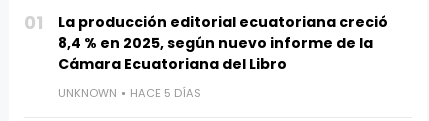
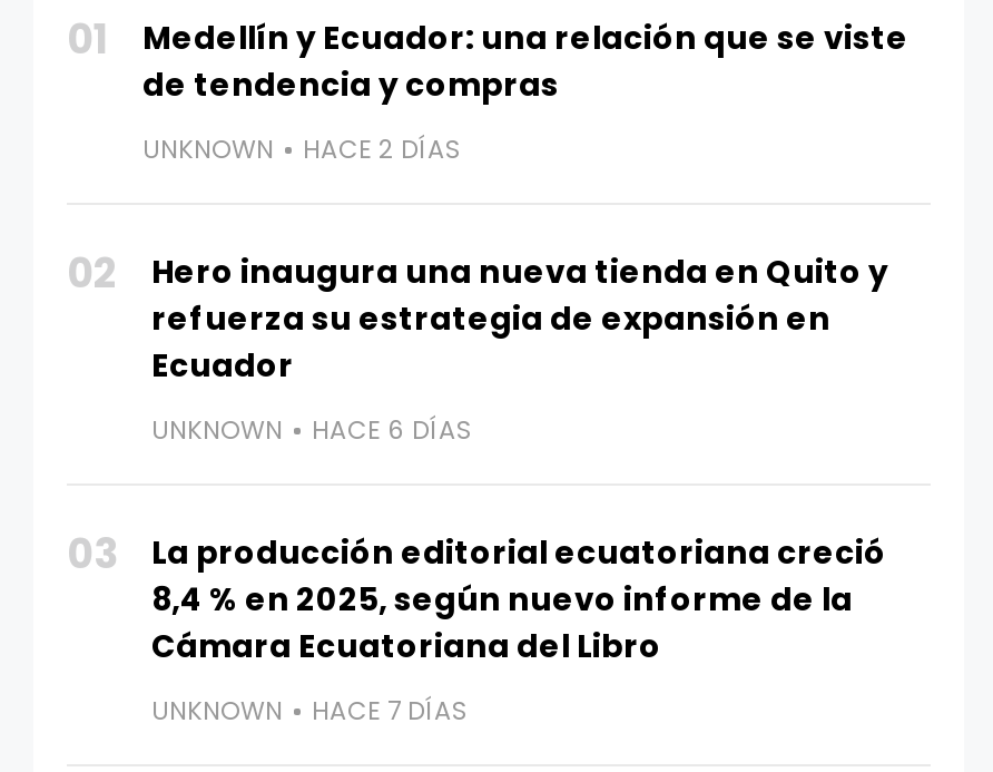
none -> [67,16,908,582] Medellín y Ecuador: una relación que se viste | de tendencia y compras | UNKNOWN | HACE 2 DÍAS | 02 | Hero inaugura una nueva tienda en Quito y | refuerza su estrategia de expansión en | Ecuador | UNKNOWN | HACE 6 DÍAS | 03
[58,85,201,101] UNKNOWN HACE 5 DÍAS -> [151,694,468,729] UNKNOWN HACE 7 DÍAS

